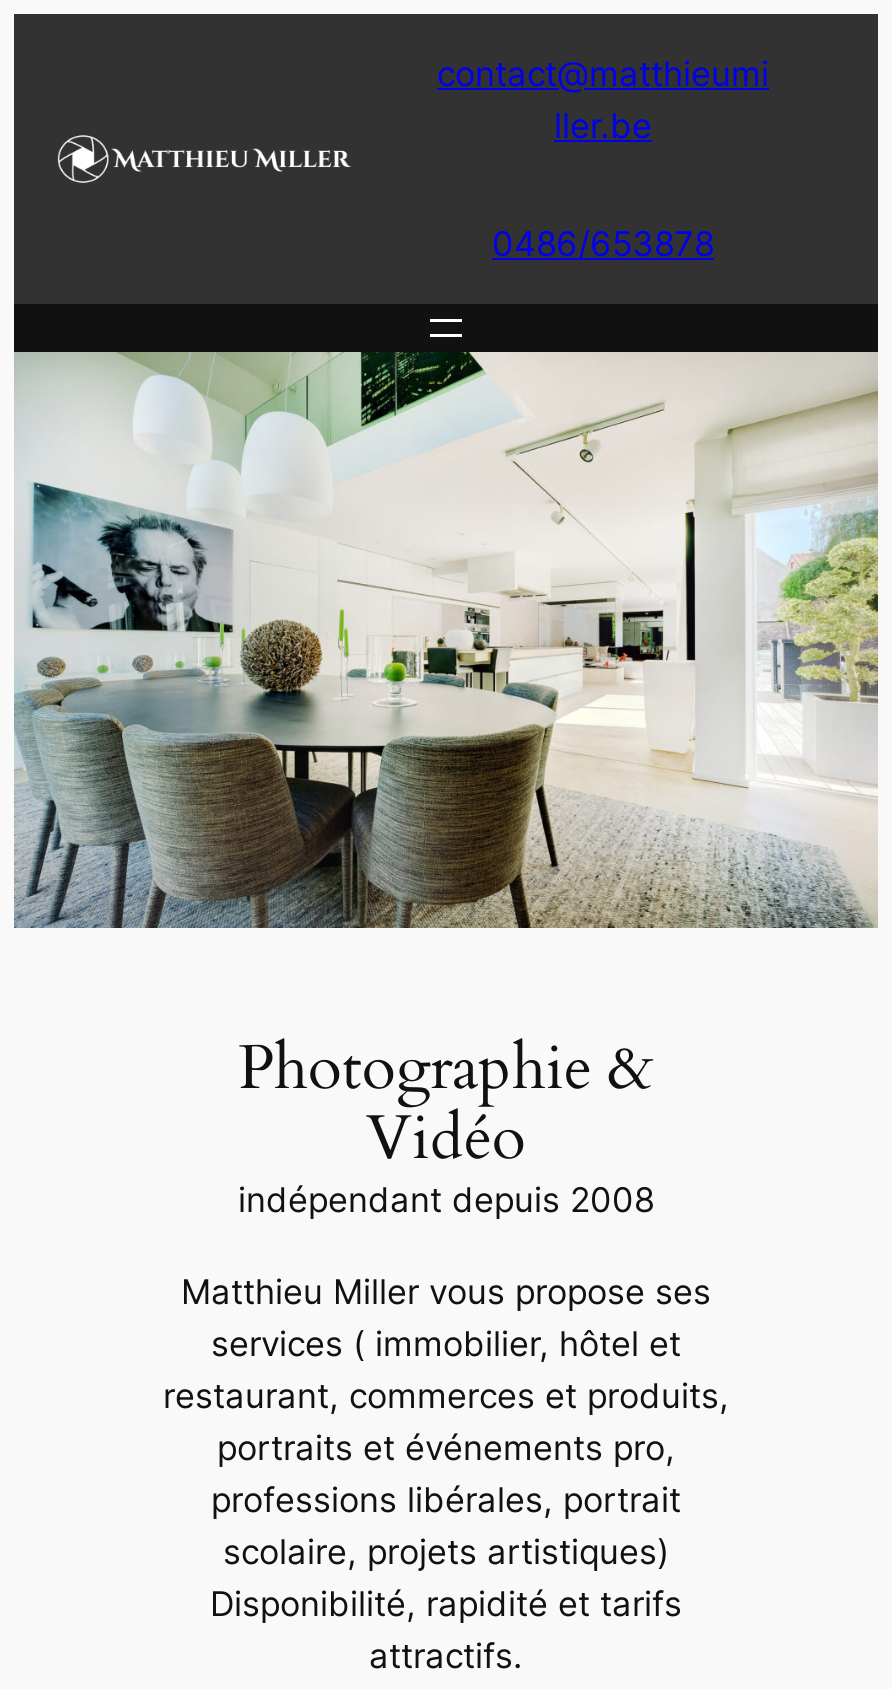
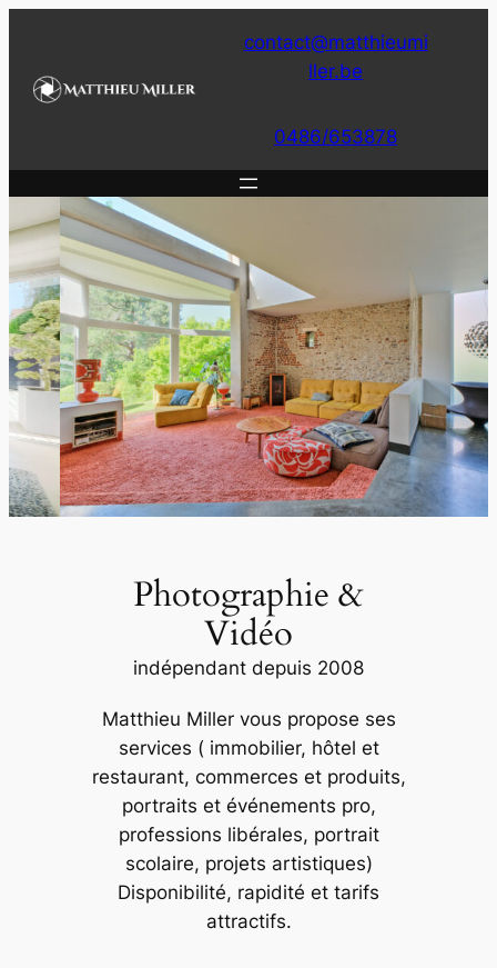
[12,350,880,930] [image] -> [9,196,489,518] [image]

